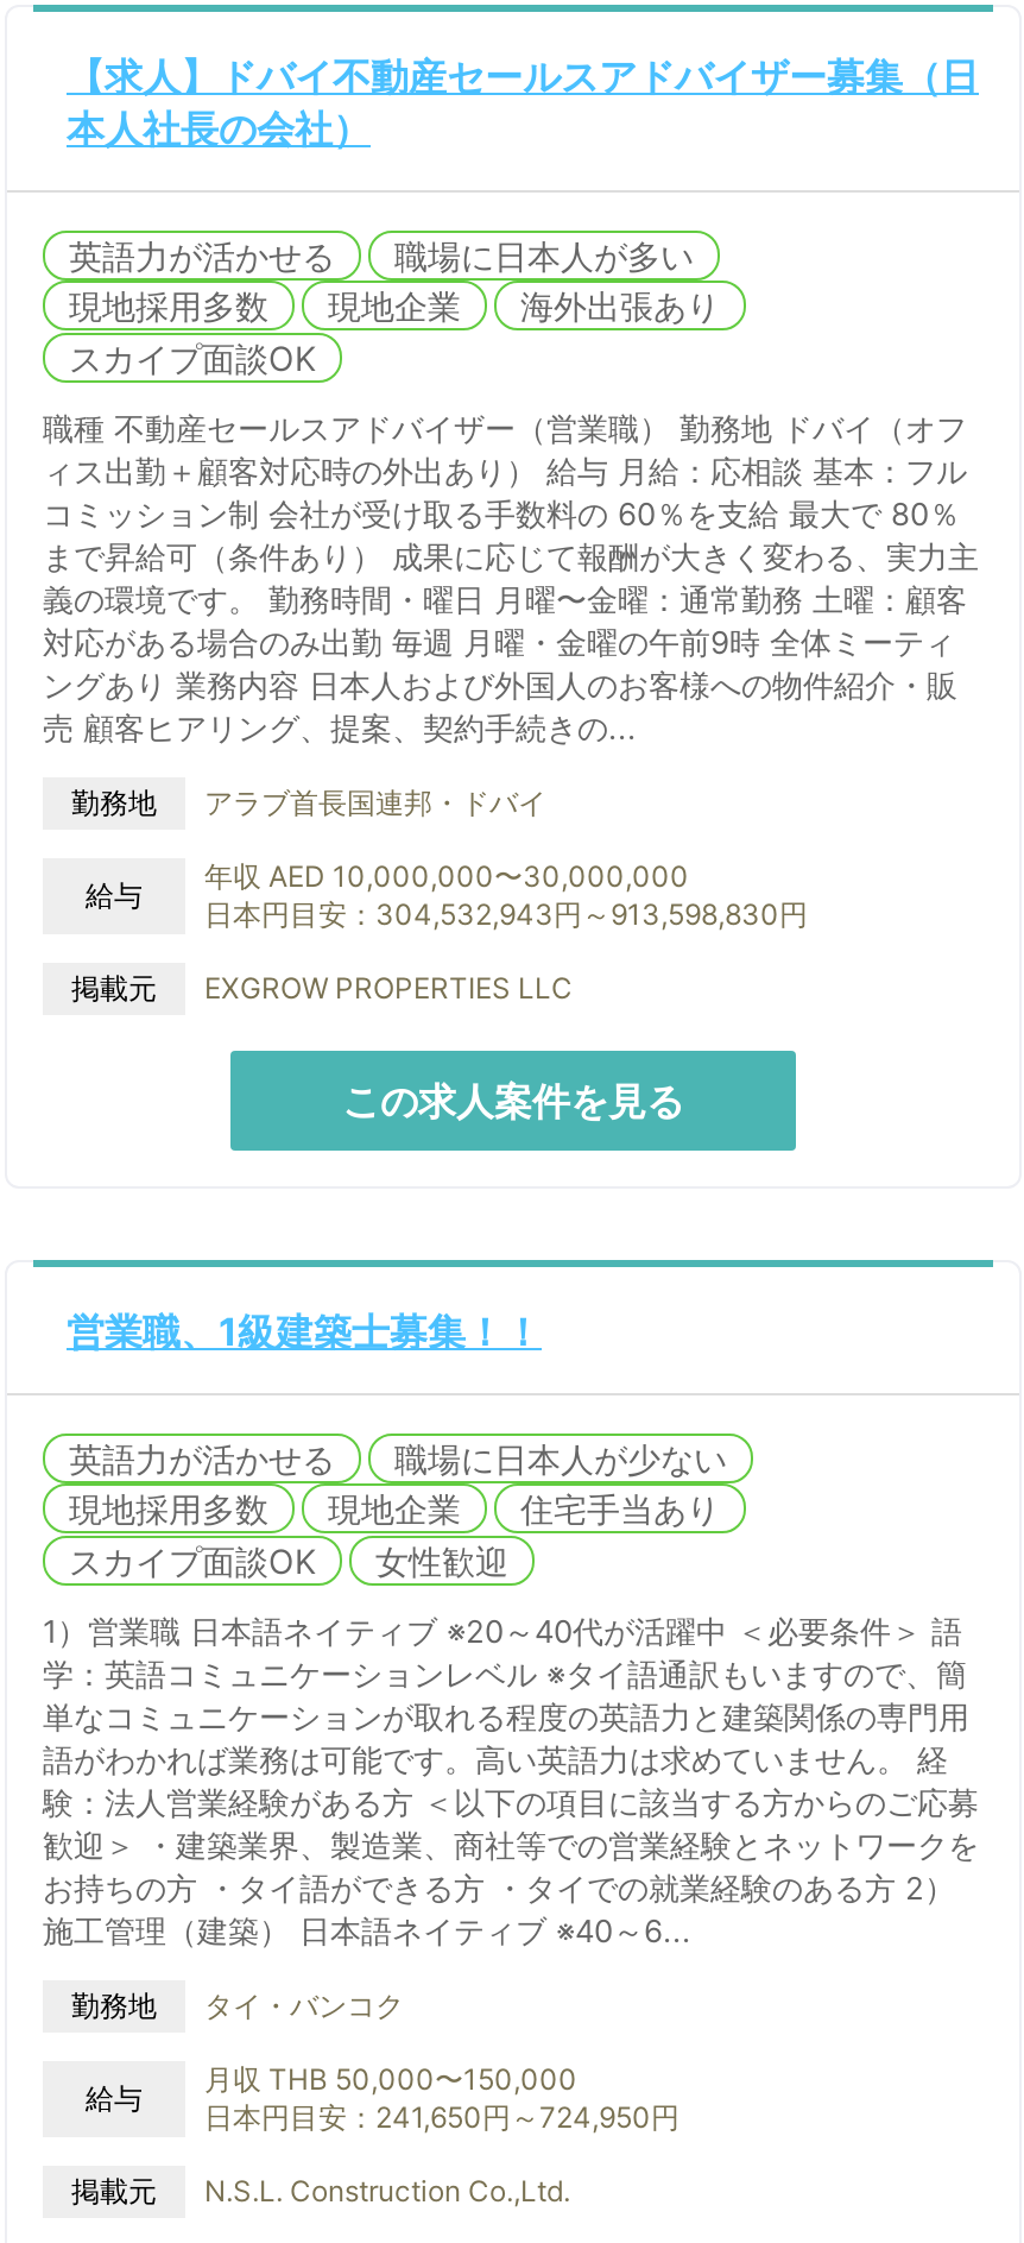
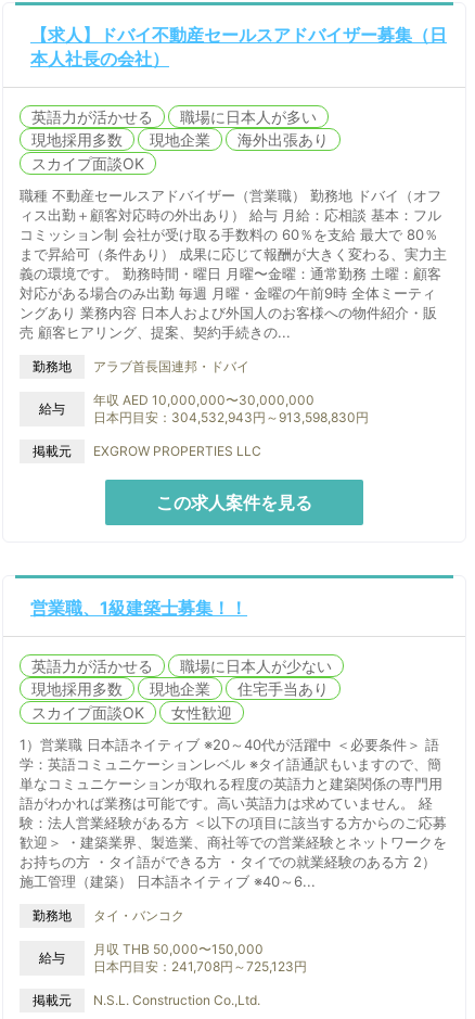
[204,2099,679,2135] 日本円目安：241,650円～724,950円 -> [93,958,307,975] 日本円目安：241,708円～725,123円

